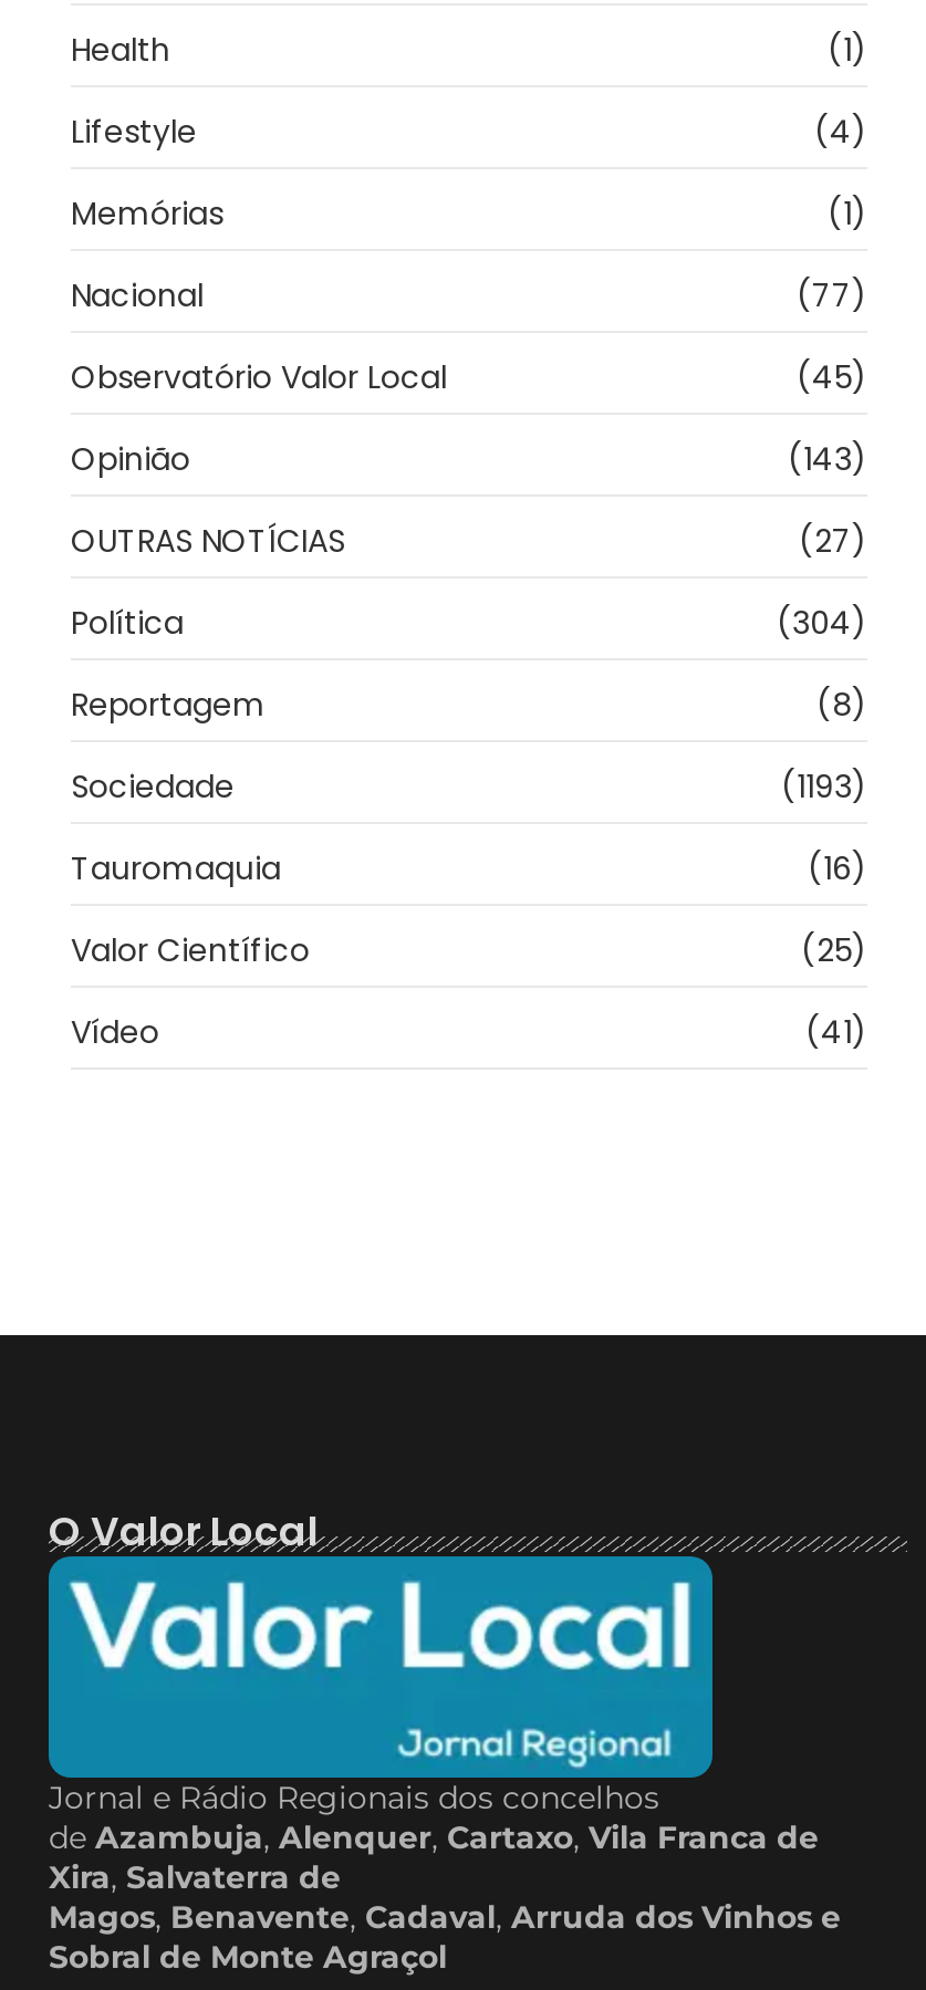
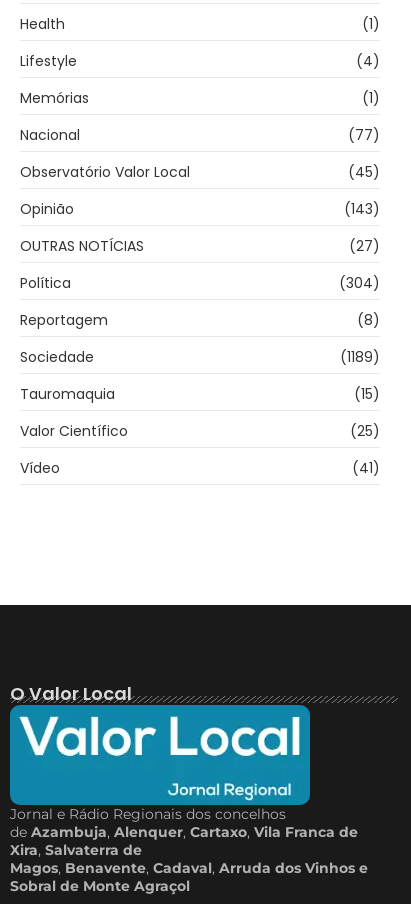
[772,764,867,808] (1193) -> [336,347,380,367] (1189)
[799,846,867,890] (16) -> [350,384,380,404] (15)

